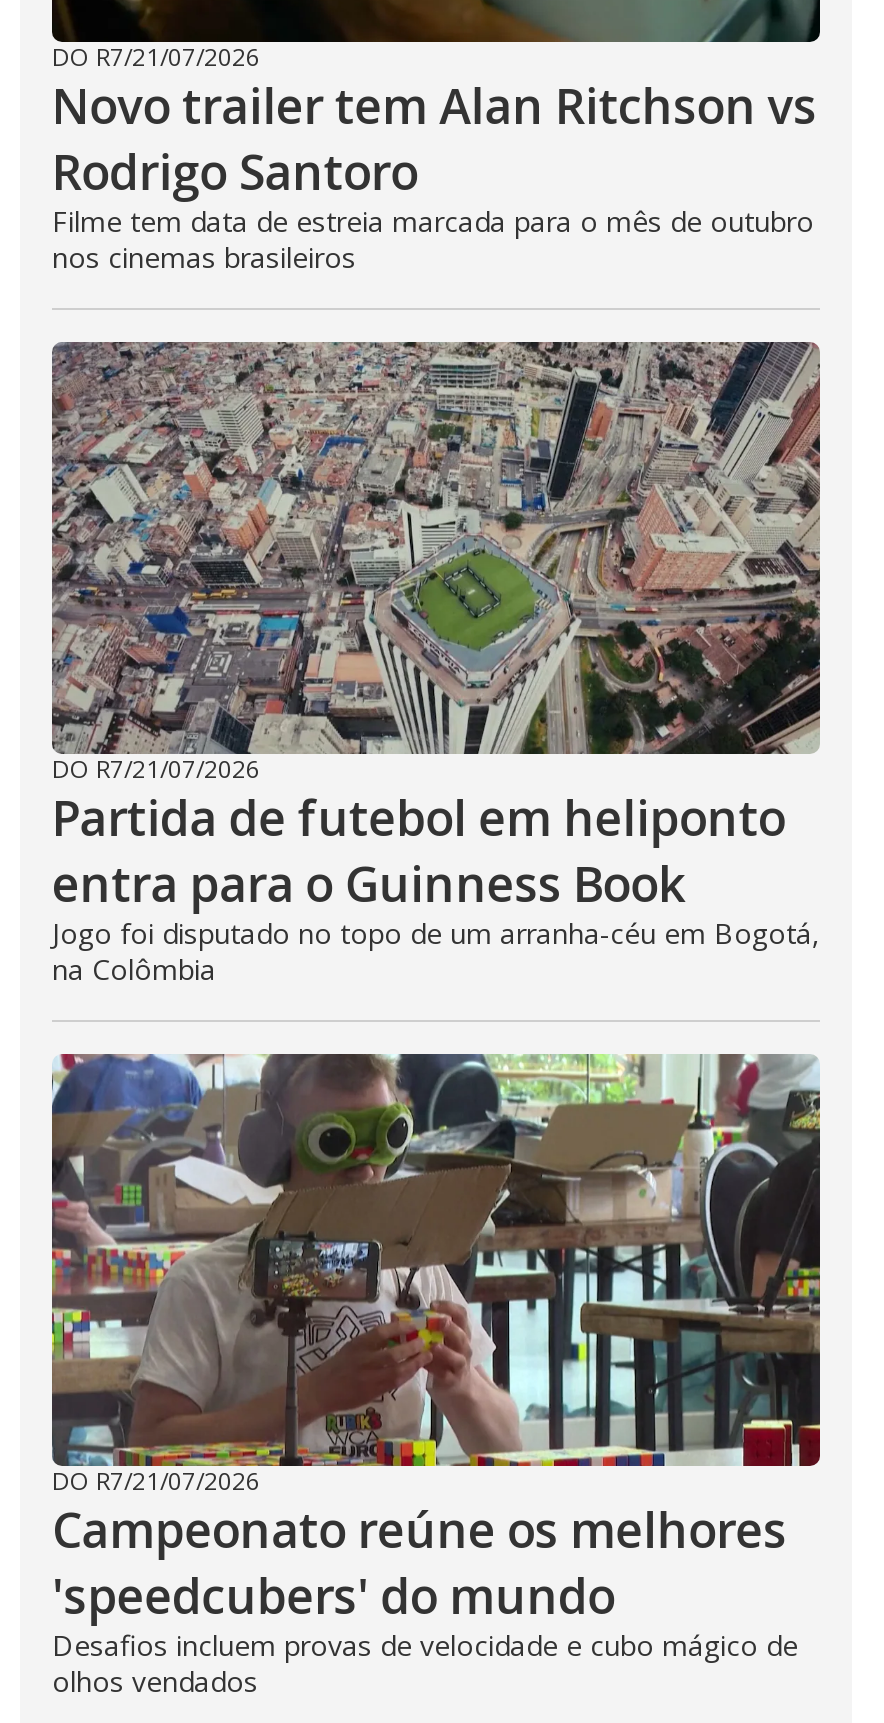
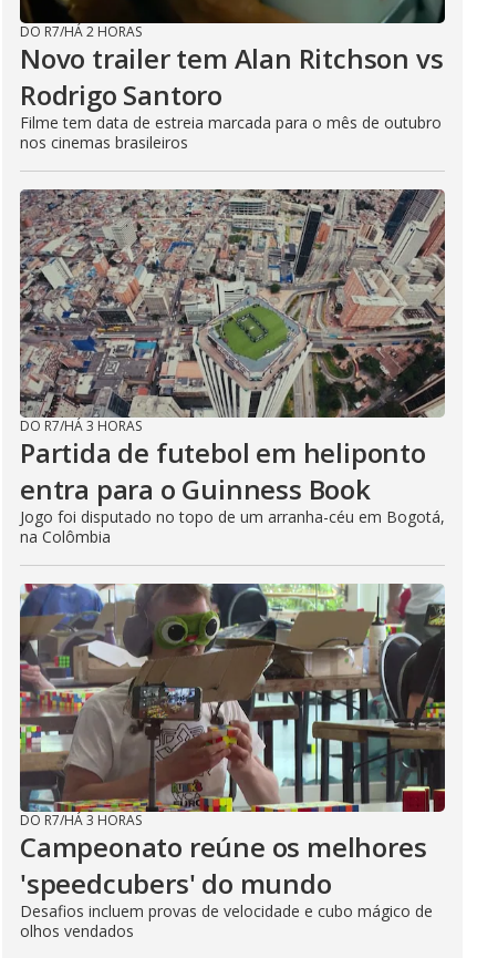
[52,40,260,74] DO R7/21/07/2026 -> [20,22,142,41] DO R7/HÁ 2 HORAS
[52,752,260,786] DO R7/21/07/2026 -> [20,416,142,435] DO R7/HÁ 3 HORAS
[52,1464,260,1498] DO R7/21/07/2026 -> [20,811,142,830] DO R7/HÁ 3 HORAS

